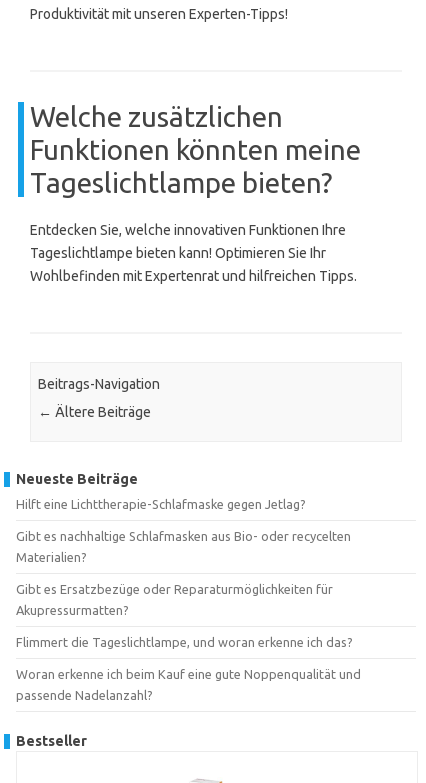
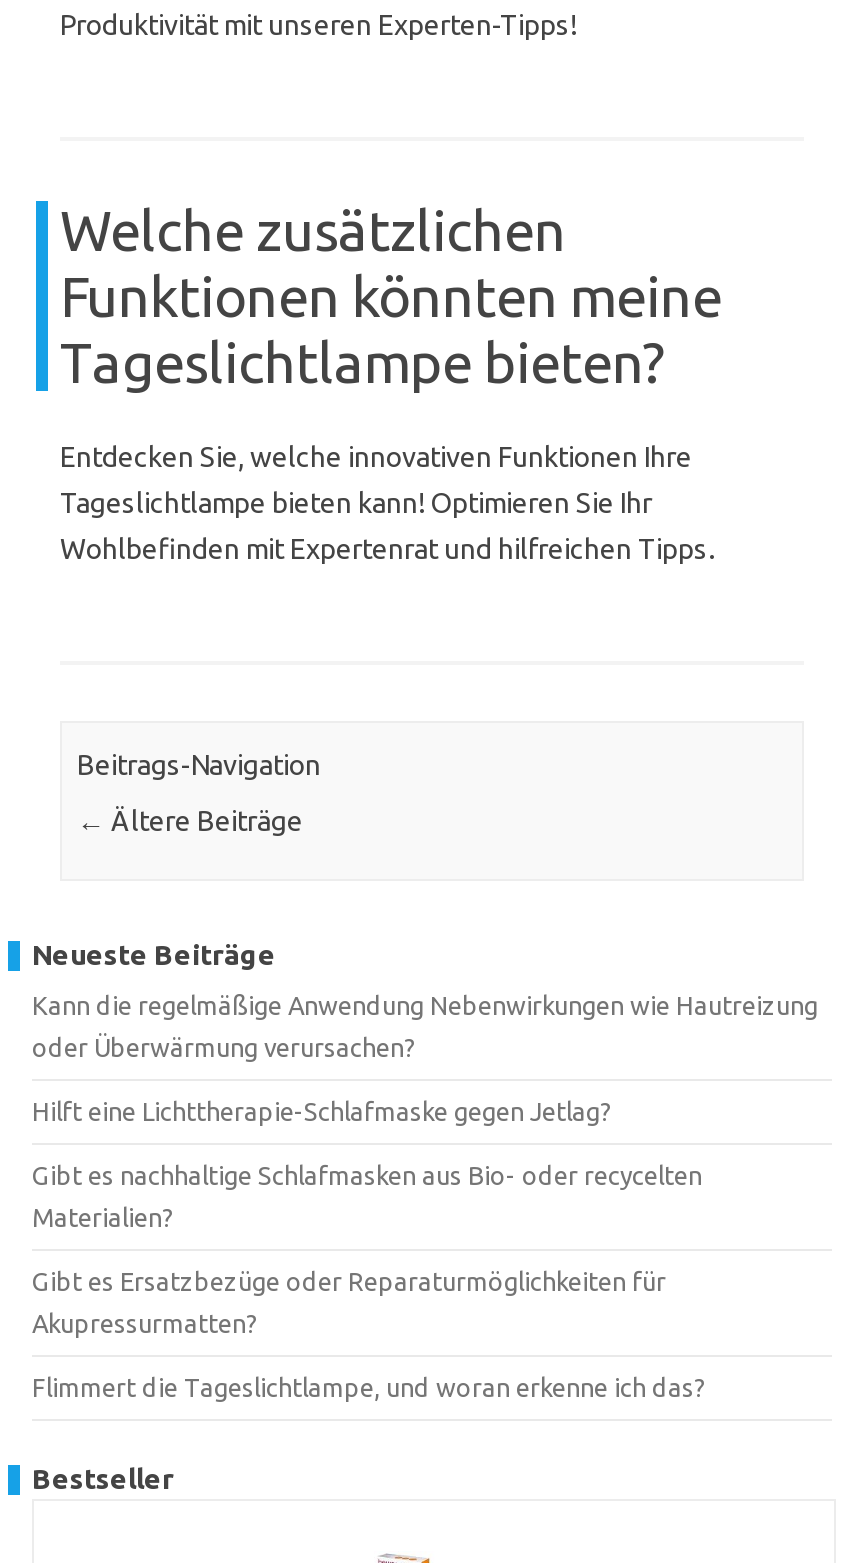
none -> [32,991,818,1061] Kann die regelmäßige Anwendung Nebenwirkungen wie Hautreizung | oder Überwärmung verursachen?
moved [16,497,353,649] -> [32,1097,706,1401]: Hilft eine Lichttherapie-Schlafmaske gegen Jetlag? | Gibt es nachhaltige Schlafmasken aus Bio- oder recycelten | Materialien? | Gibt es Ersatzbezüge oder Reparaturmöglichkeiten für | Akupressurmatten? | Flimmert die Tageslichtlampe, und woran erkenne ich das?
[16,667,361,702] Woran erkenne ich beim Kauf eine gute Noppenqualität und | passende Nadelanzahl? -> none

